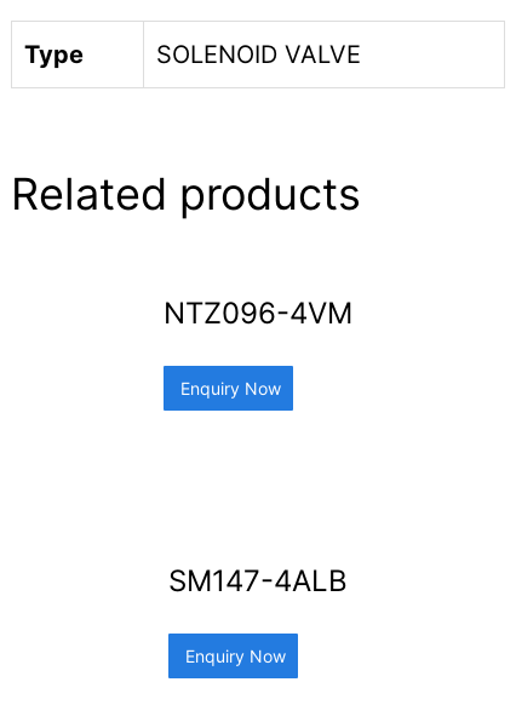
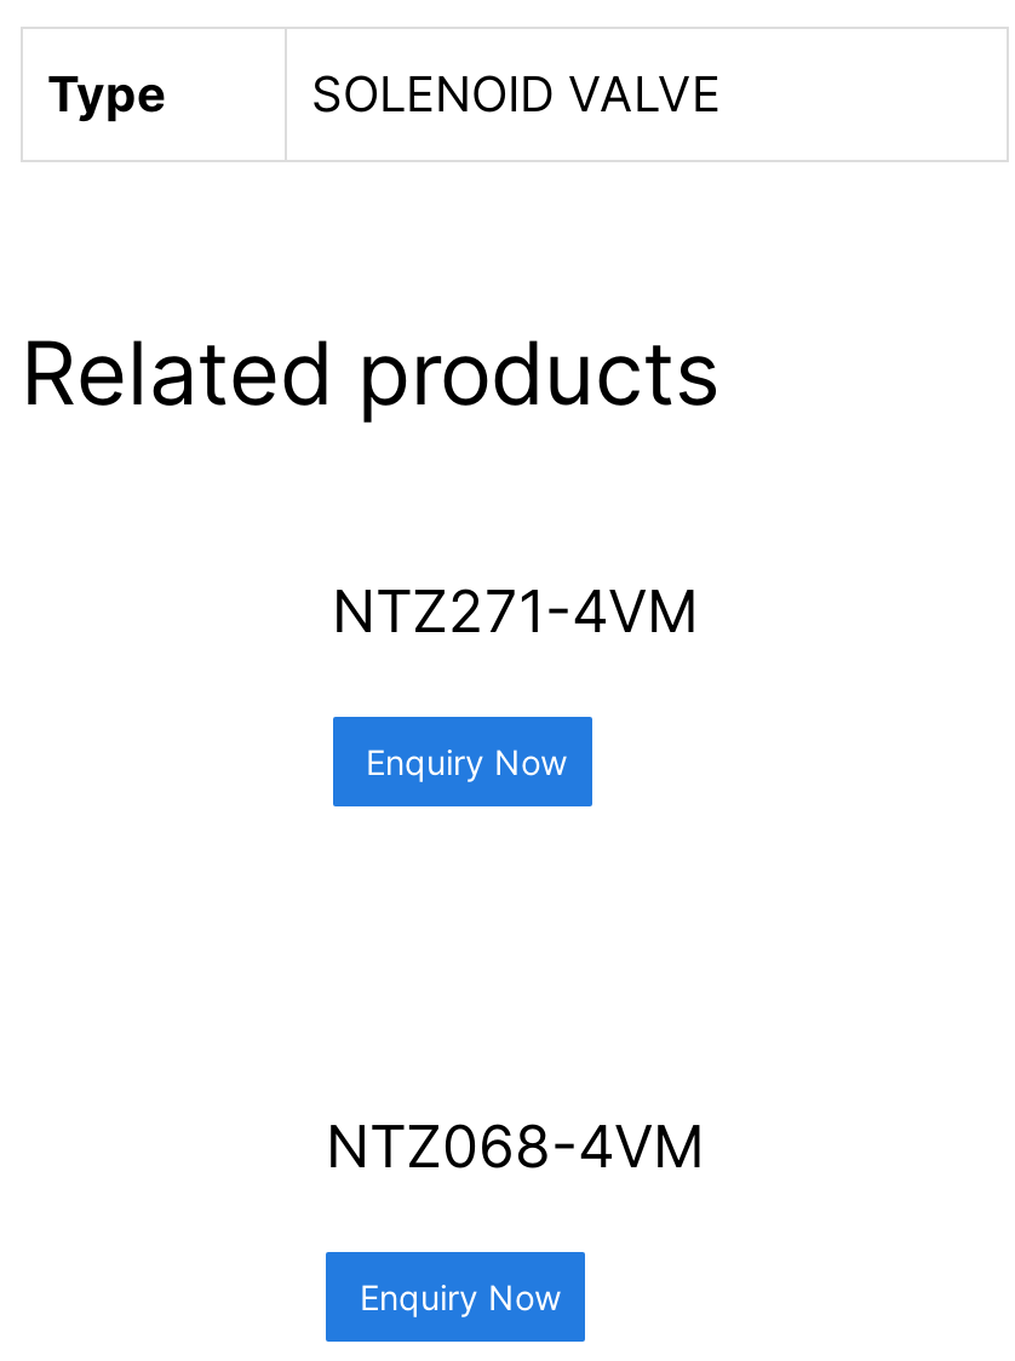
[164,296,352,331] NTZ096-4VM -> [332,576,698,647] NTZ271-4VM
[168,563,348,598] SM147-4ALB -> [326,1112,704,1182] NTZ068-4VM

